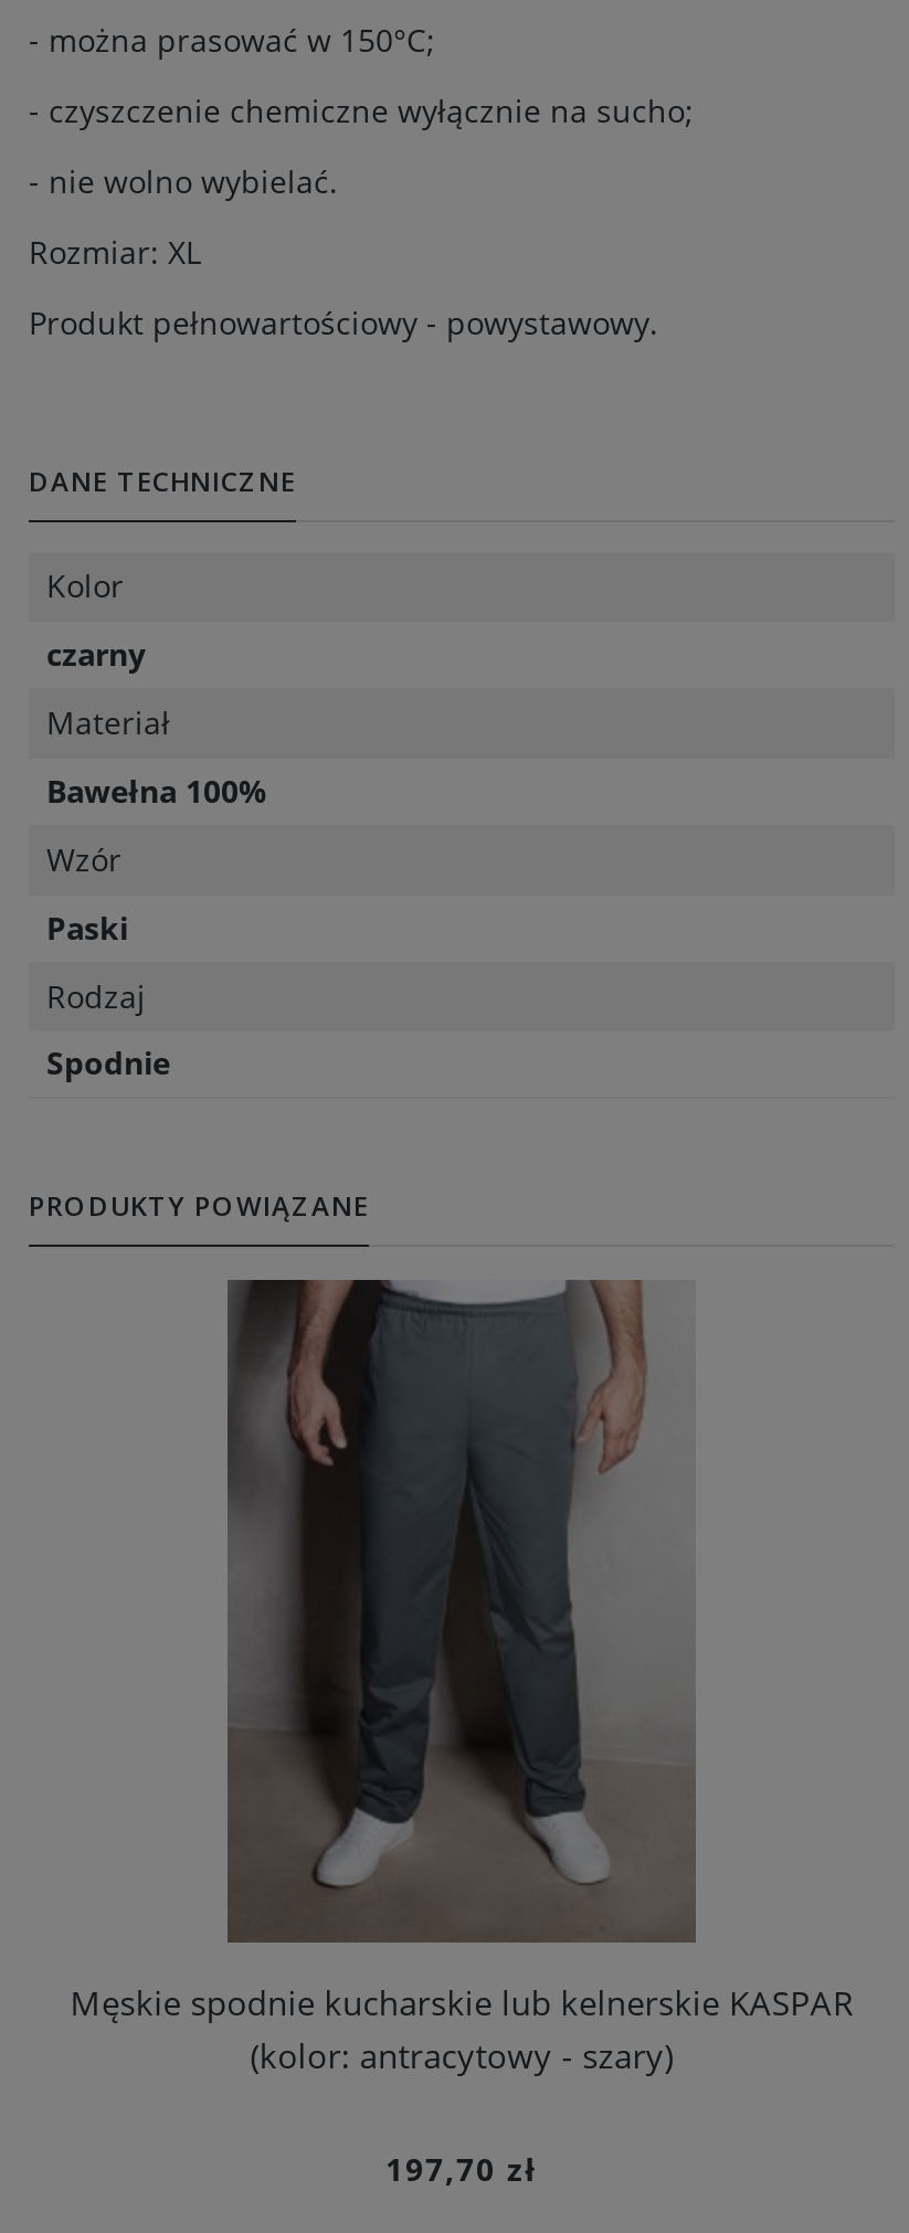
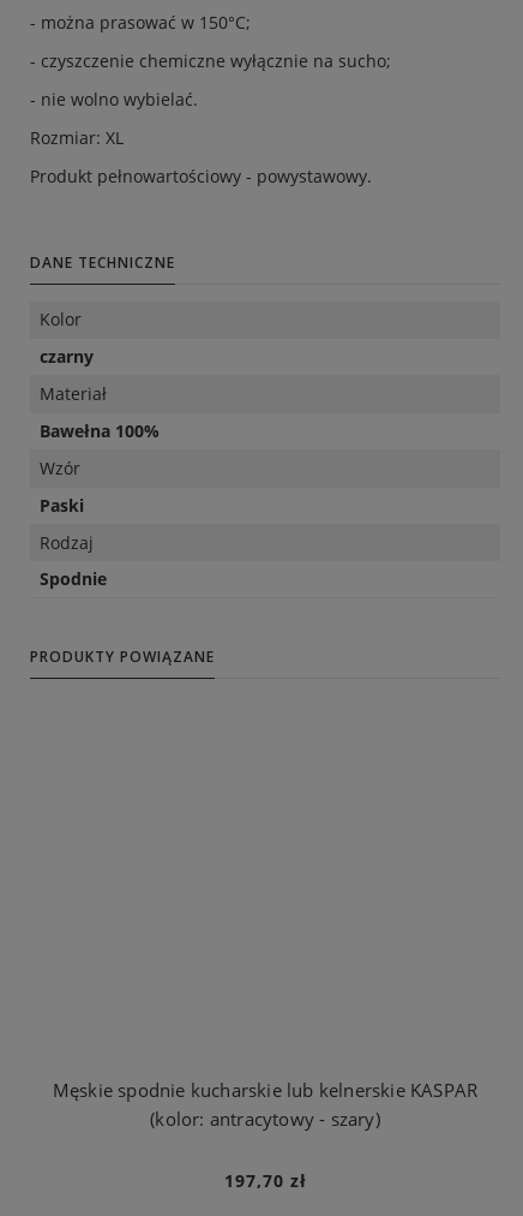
[225,1278,698,1945] [image] -> none

